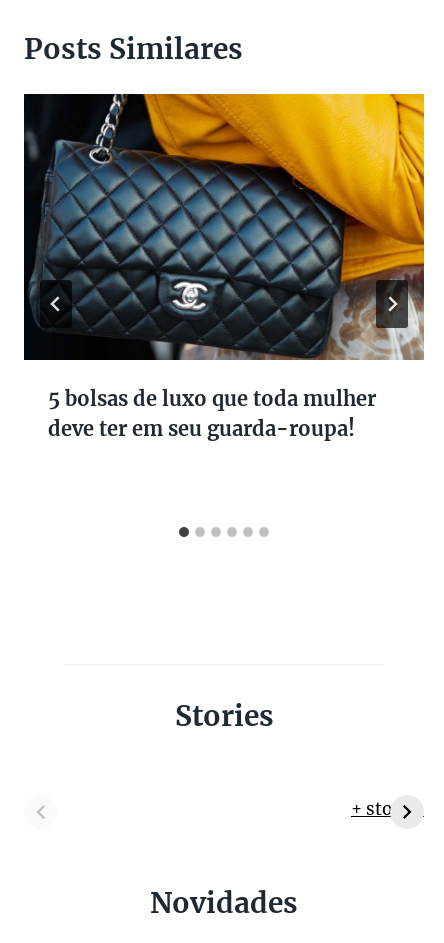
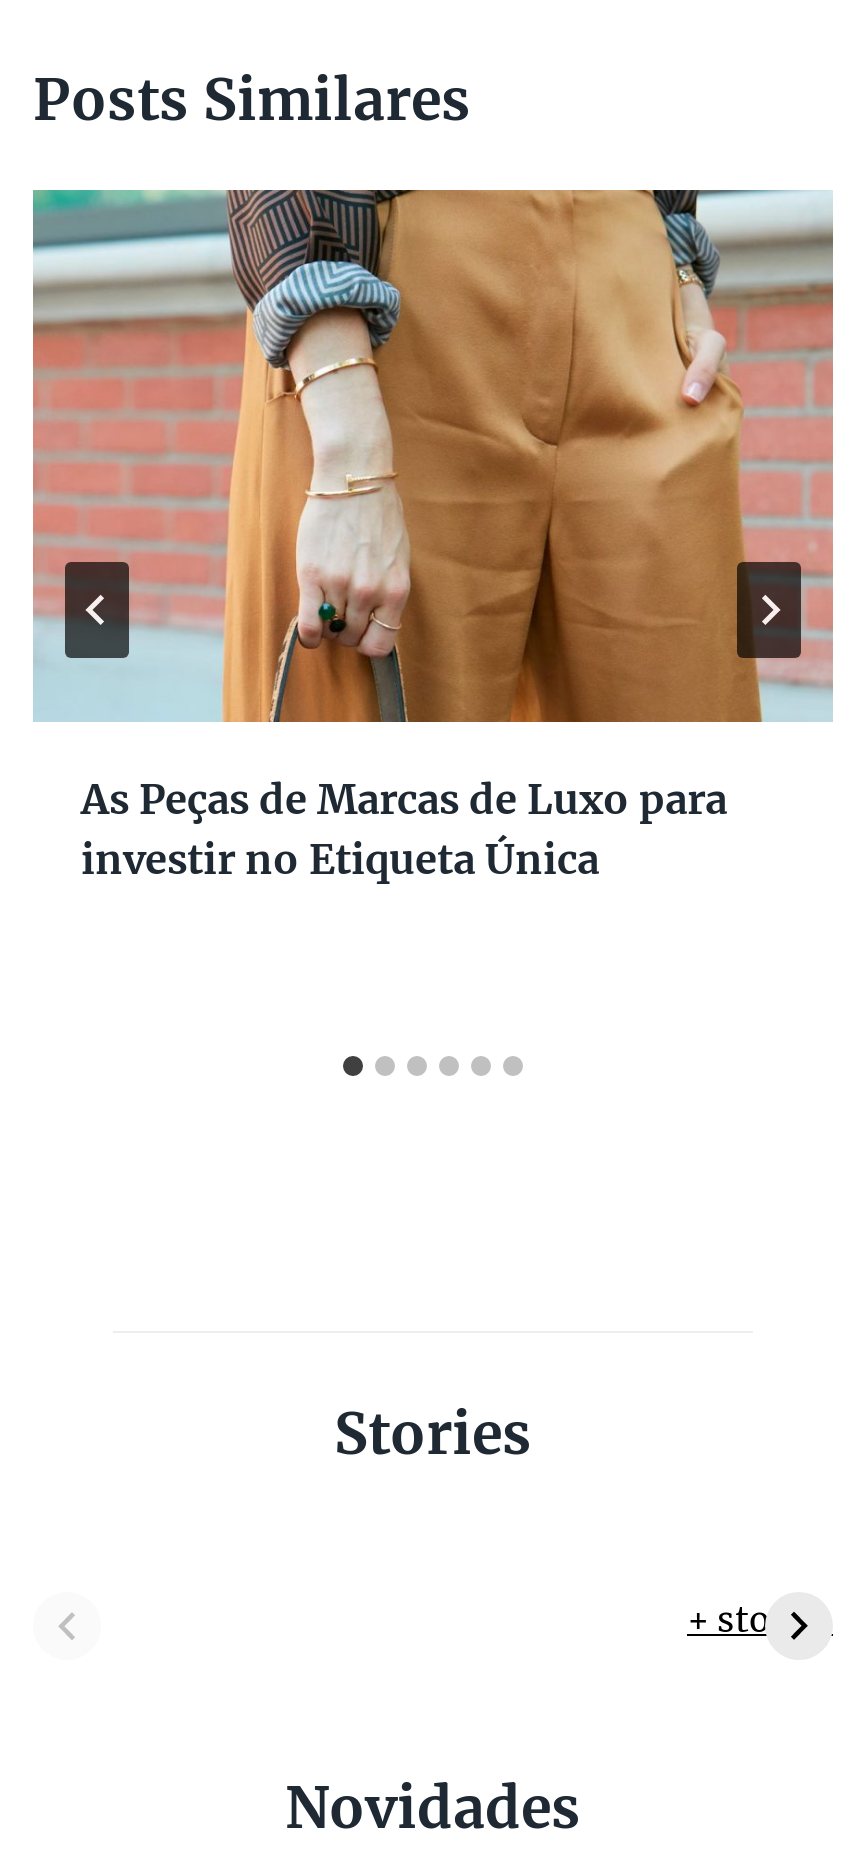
[23,93,425,441] [image] | 5 bolsas de luxo que toda mulher | deve ter em seu guarda-roupa! -> [31,188,835,884] [image] | As Peças de Marcas de Luxo para | investir no Etiqueta Única

